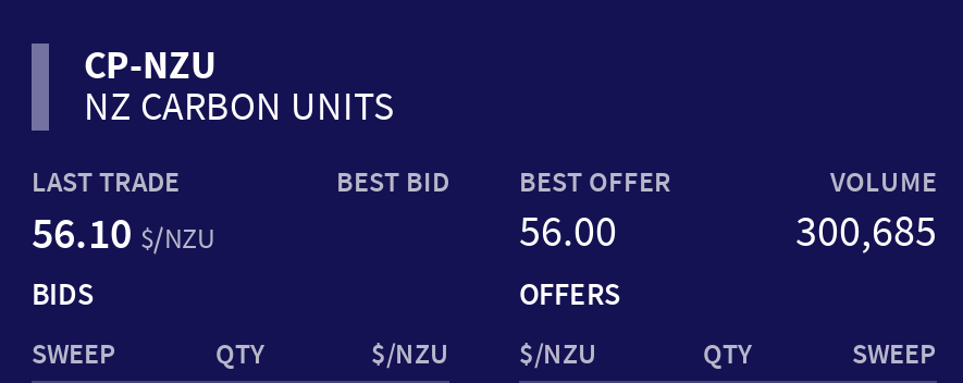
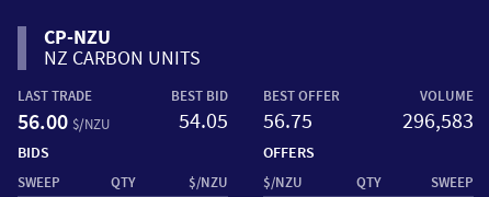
[32,203,937,260] 56.10 $/NZU | 56.00 | 300,685 -> [18,107,474,135] 56.00 $/NZU | 54.05 | 56.75 | 296,583

